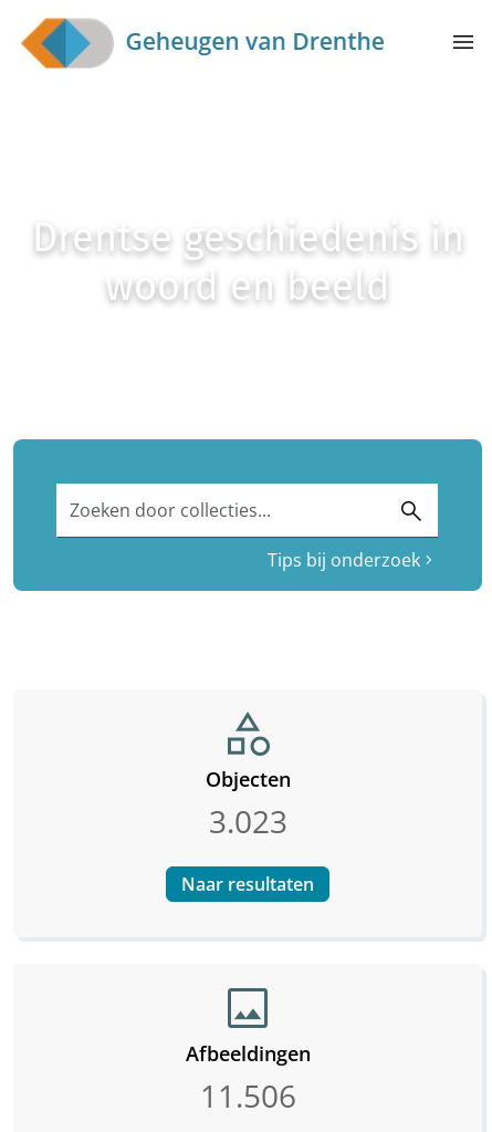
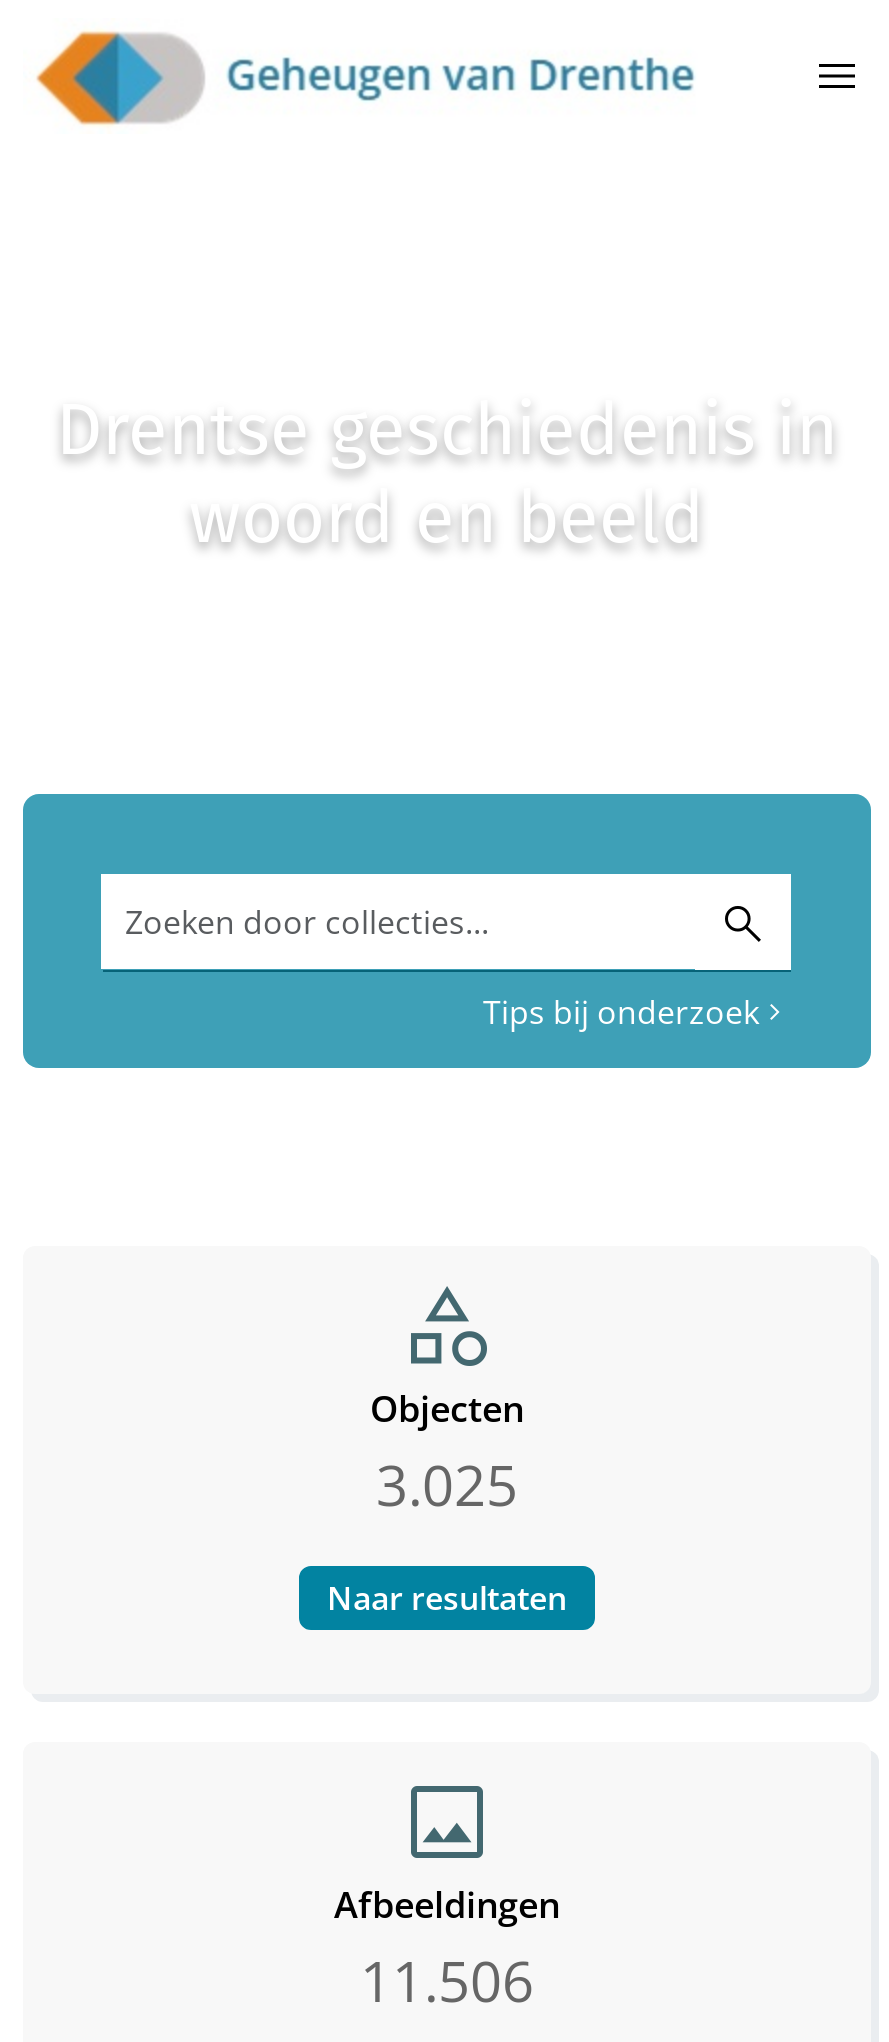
[208,800,287,842] 3.023 -> [376,1446,518,1522] 3.025

